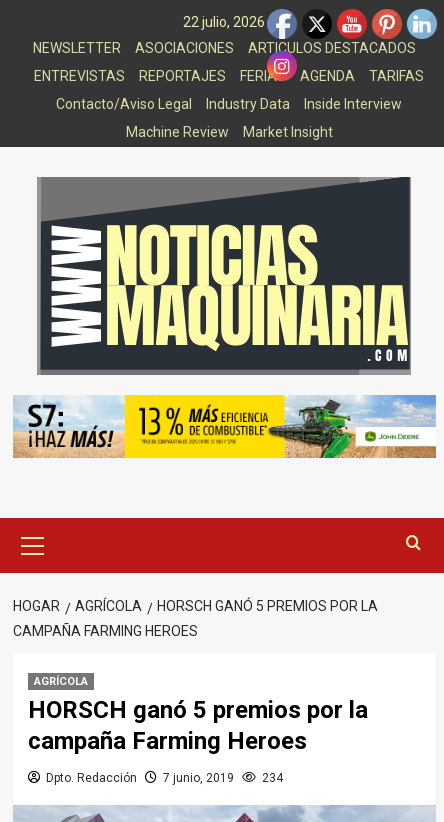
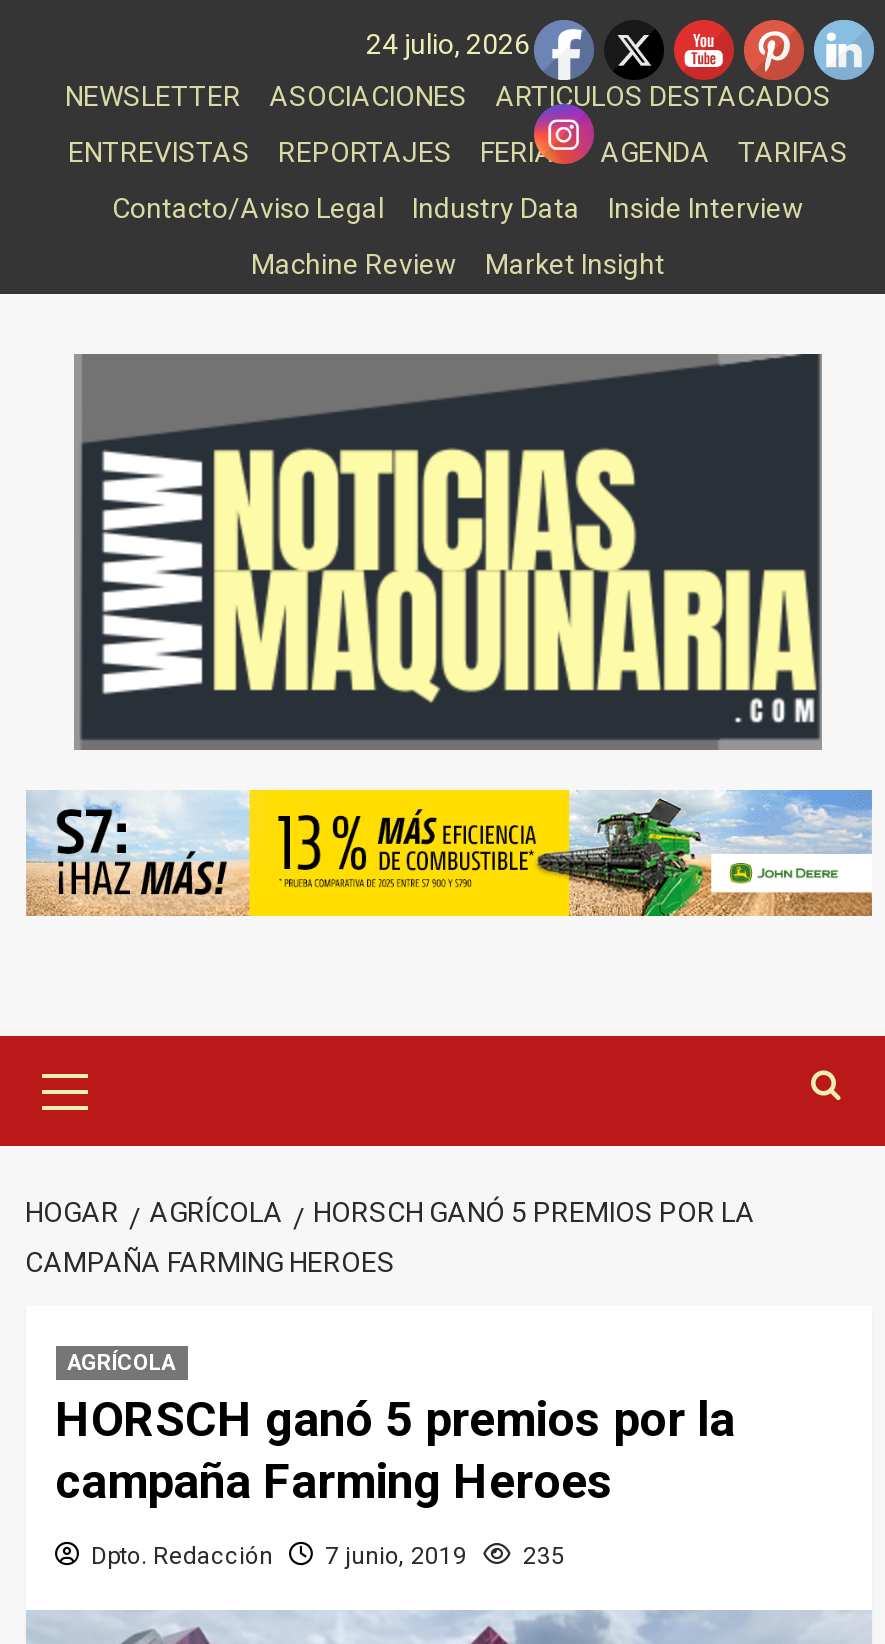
[183,14,265,30] 22 julio, 2026 -> [366,28,530,60] 24 julio, 2026
[45,771,282,785] Dpto. Redacción 7 junio, 2019 234 -> [91,1543,565,1571] Dpto. Redacción 7 junio, 2019 235

